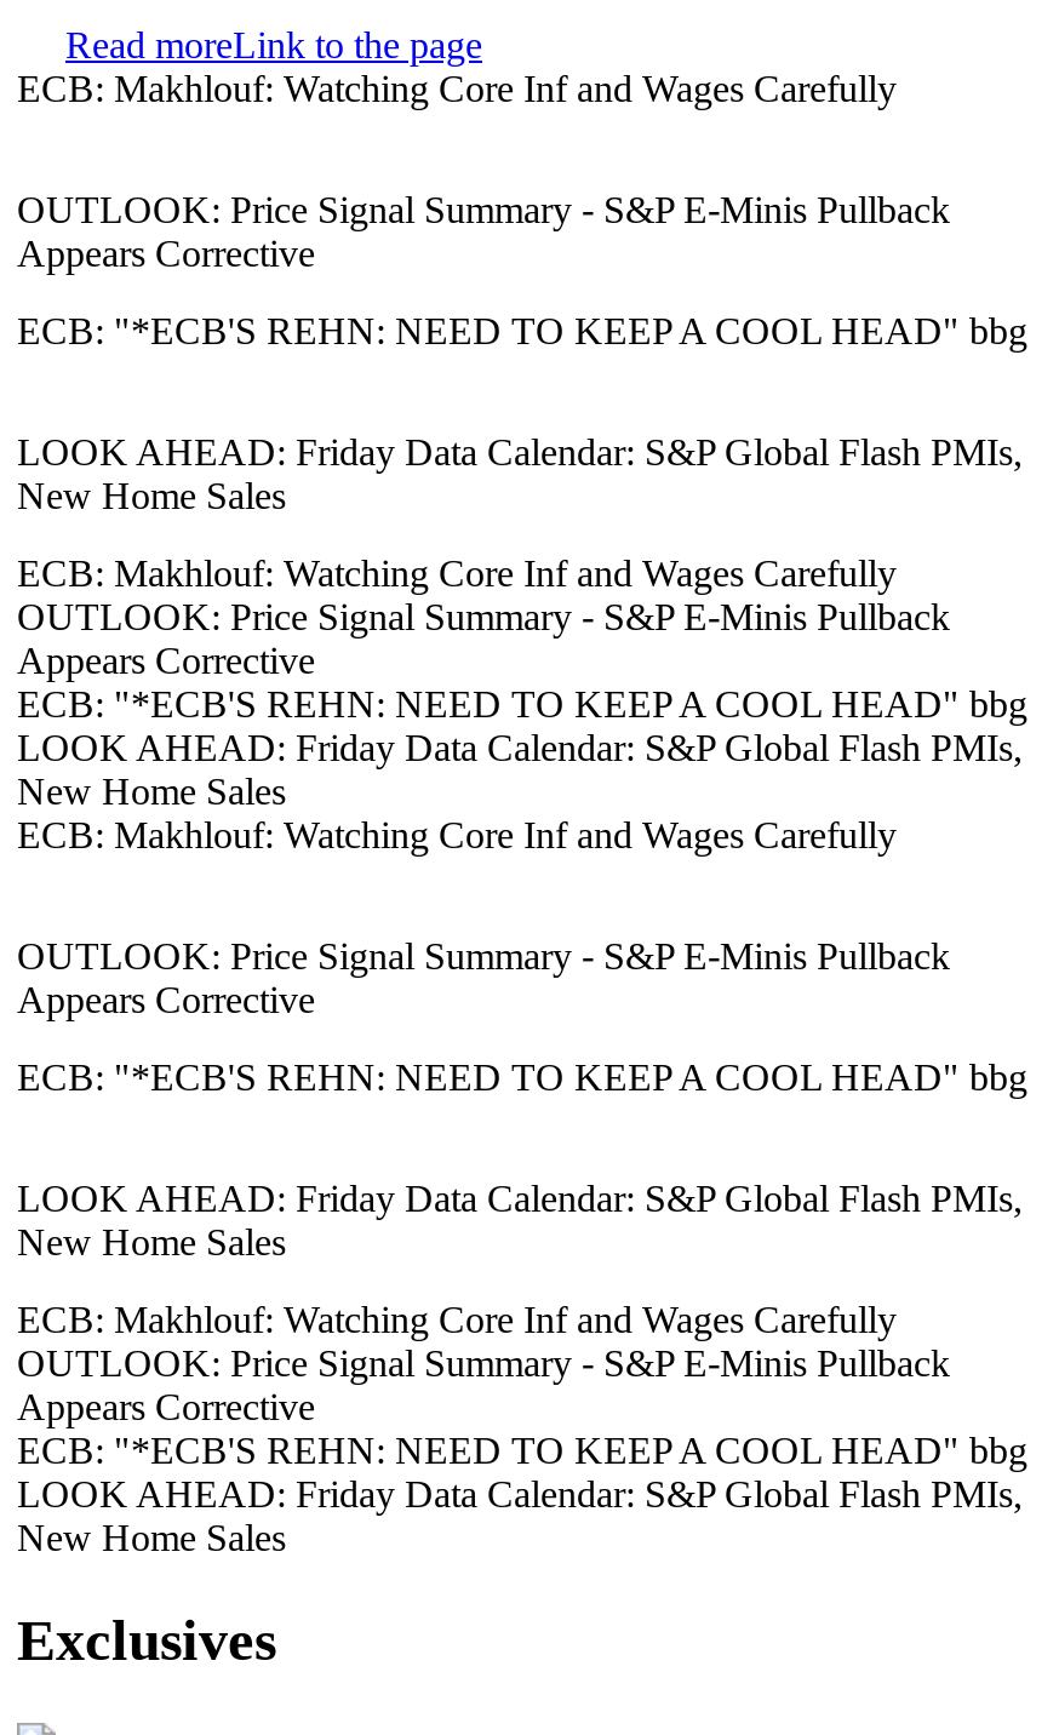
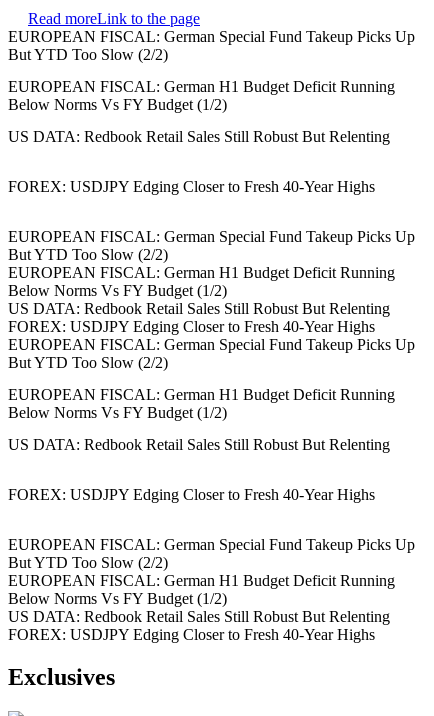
[17,68,897,110] ECB: Makhlouf: Watching Core Inf and Wages Carefully -> [8,28,415,63] EUROPEAN FISCAL: German Special Fund Takeup Picks Up | But YTD Too Slow (2/2)
[17,189,950,274] OUTLOOK: Price Signal Summary - S&P E-Minis Pullback | Appears Corrective -> [8,78,395,113] EUROPEAN FISCAL: German H1 Budget Deficit Running | Below Norms Vs FY Budget (1/2)
[17,311,1027,352] ECB: "*ECB'S REHN: NEED TO KEEP A COOL HEAD" bbg -> [8,128,390,145] US DATA: Redbook Retail Sales Still Robust But Relenting
[17,432,1023,517] LOOK AHEAD: Friday Data Calendar: S&P Global Flash PMIs, | New Home Sales -> [8,178,375,195] FOREX: USDJPY Edging Closer to Fresh 40-Year Highs
[17,553,1027,856] ECB: Makhlouf: Watching Core Inf and Wages Carefully | OUTLOOK: Price Signal Summary - S&P E-Minis Pullback | Appears Corrective | ECB: "*ECB'S REHN: NEED TO KEEP A COOL HEAD" bbg | LOOK AHEAD: Friday Data Calendar: S&P Global Flash PMIs, | New Home Sales | ECB: Makhlouf: Watching Core Inf and Wages Carefully -> [8,228,415,371] EUROPEAN FISCAL: German Special Fund Takeup Picks Up | But YTD Too Slow (2/2) | EUROPEAN FISCAL: German H1 Budget Deficit Running | Below Norms Vs FY Budget (1/2) | US DATA: Redbook Retail Sales Still Robust But Relenting | FOREX: USDJPY Edging Closer to Fresh 40-Year Highs | EUROPEAN FISCAL: German Special Fund Takeup Picks Up | But YTD Too Slow (2/2)
[17,936,950,1021] OUTLOOK: Price Signal Summary - S&P E-Minis Pullback | Appears Corrective -> [8,386,395,421] EUROPEAN FISCAL: German H1 Budget Deficit Running | Below Norms Vs FY Budget (1/2)
[17,1057,1027,1098] ECB: "*ECB'S REHN: NEED TO KEEP A COOL HEAD" bbg -> [8,436,390,453] US DATA: Redbook Retail Sales Still Robust But Relenting
[17,1178,1023,1263] LOOK AHEAD: Friday Data Calendar: S&P Global Flash PMIs, | New Home Sales -> [8,486,375,503] FOREX: USDJPY Edging Closer to Fresh 40-Year Highs
[17,1299,1027,1559] ECB: Makhlouf: Watching Core Inf and Wages Carefully | OUTLOOK: Price Signal Summary - S&P E-Minis Pullback | Appears Corrective | ECB: "*ECB'S REHN: NEED TO KEEP A COOL HEAD" bbg | LOOK AHEAD: Friday Data Calendar: S&P Global Flash PMIs, | New Home Sales -> [8,536,415,643] EUROPEAN FISCAL: German Special Fund Takeup Picks Up | But YTD Too Slow (2/2) | EUROPEAN FISCAL: German H1 Budget Deficit Running | Below Norms Vs FY Budget (1/2) | US DATA: Redbook Retail Sales Still Robust But Relenting | FOREX: USDJPY Edging Closer to Fresh 40-Year Highs

